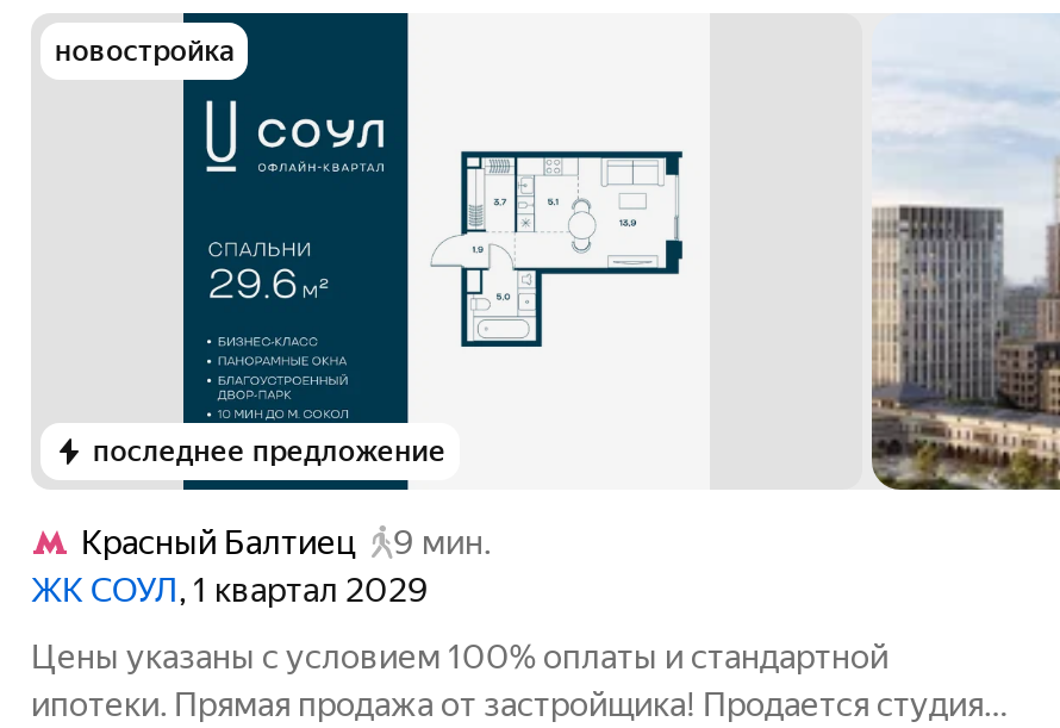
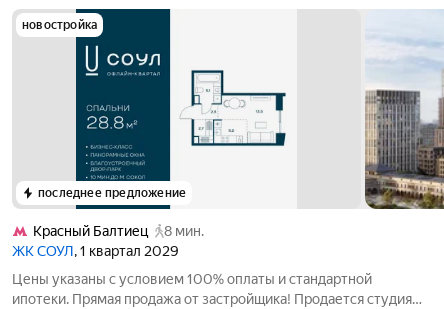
[445,149,686,349] [image] -> [190,67,287,149] [image]
[81,523,491,561] Красный Балтиец 9 мин. -> [33,223,204,239] Красный Балтиец 8 мин.

